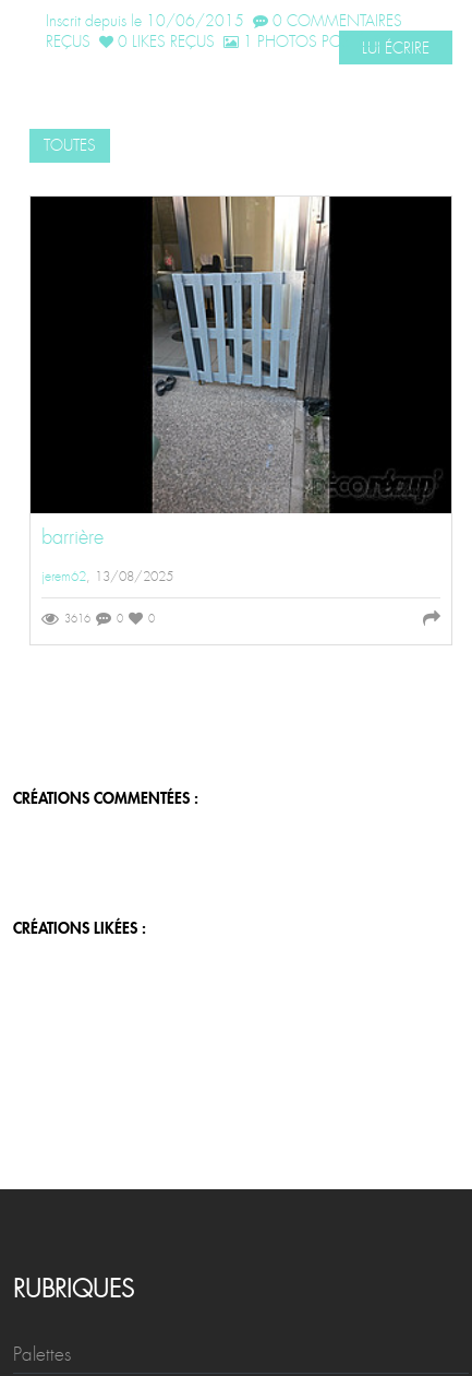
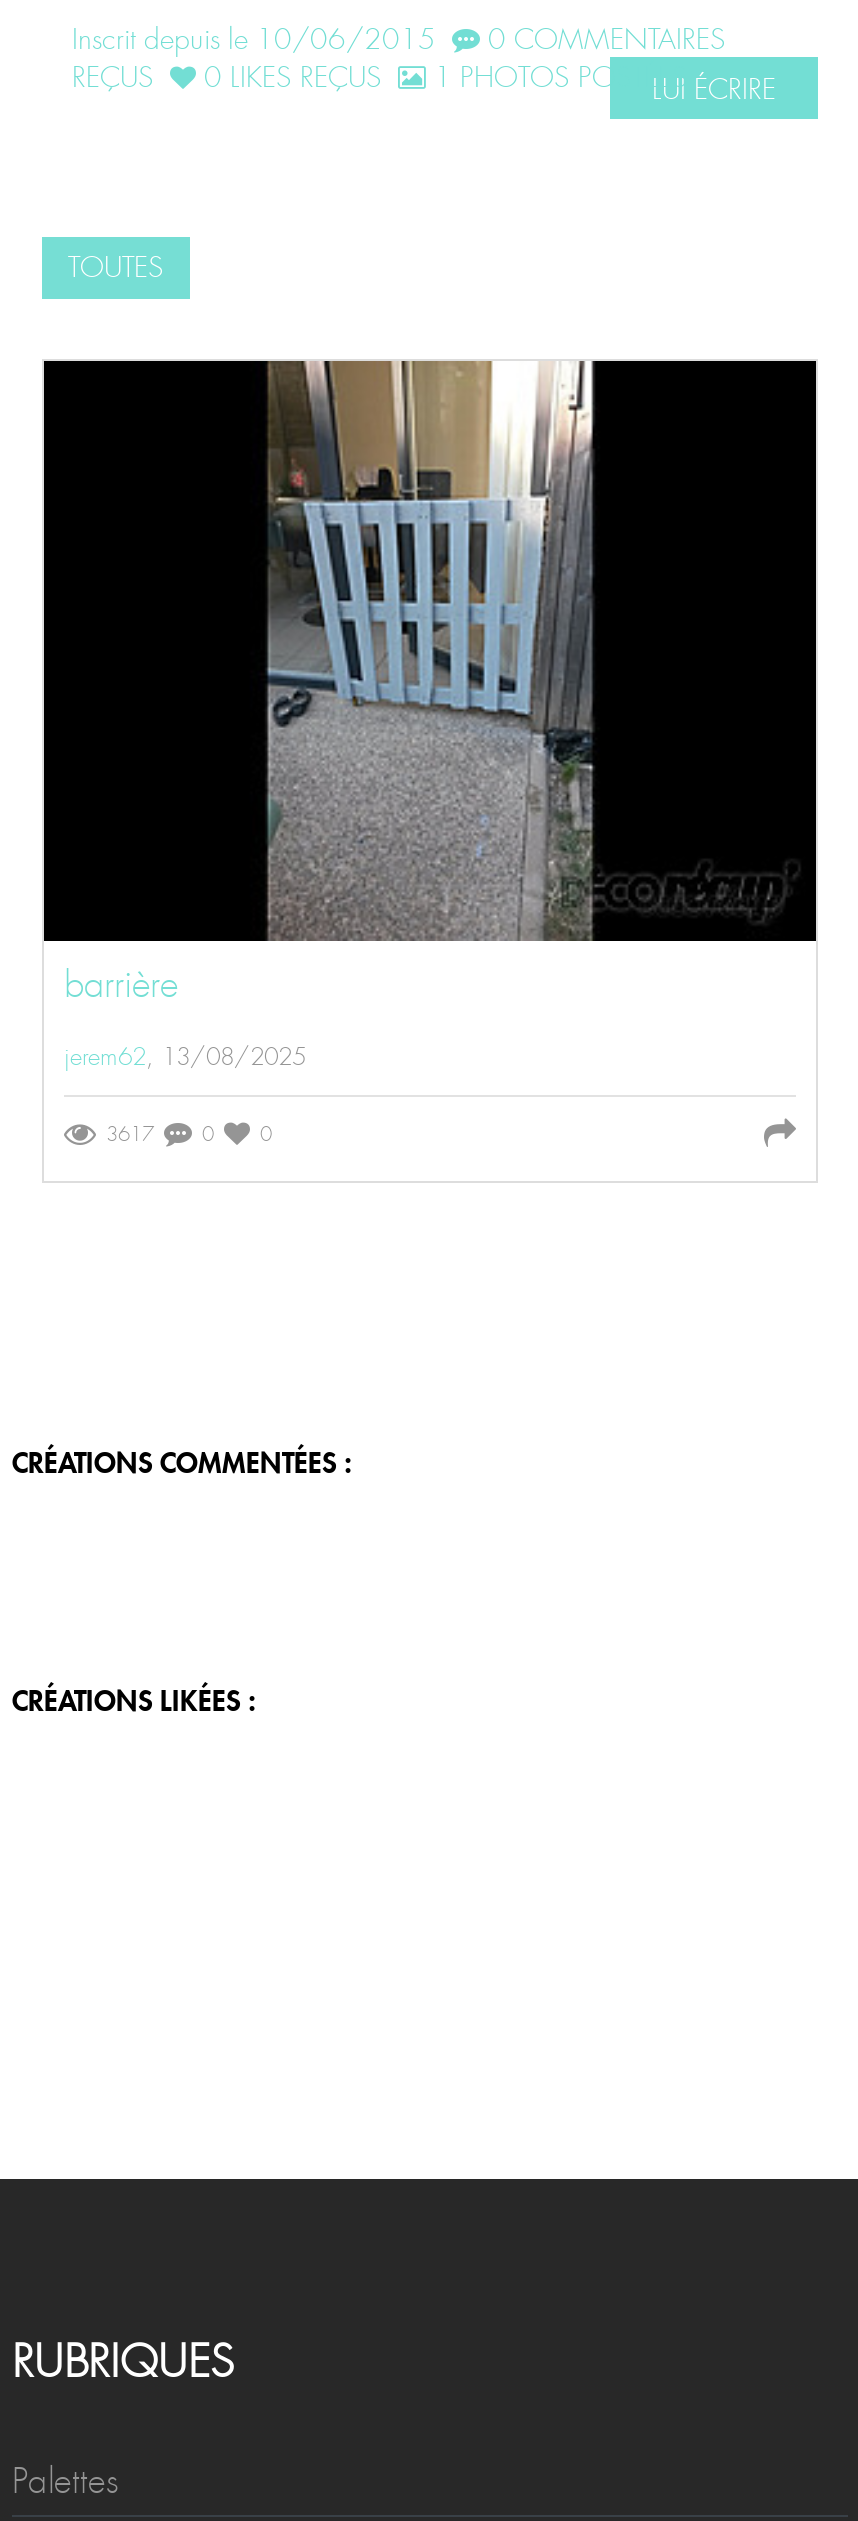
[64,611,155,625] 3616 0 0 -> [106,1120,272,1146] 3617 0 0

